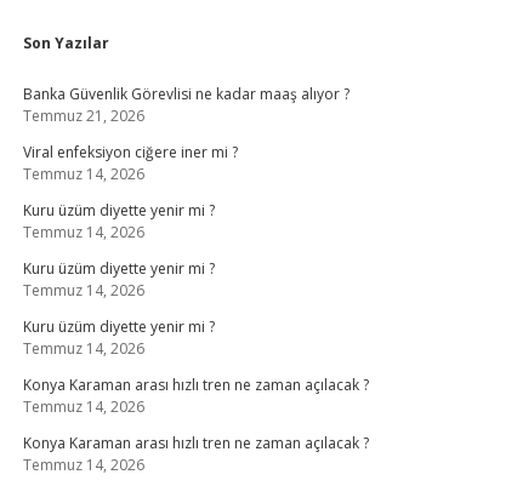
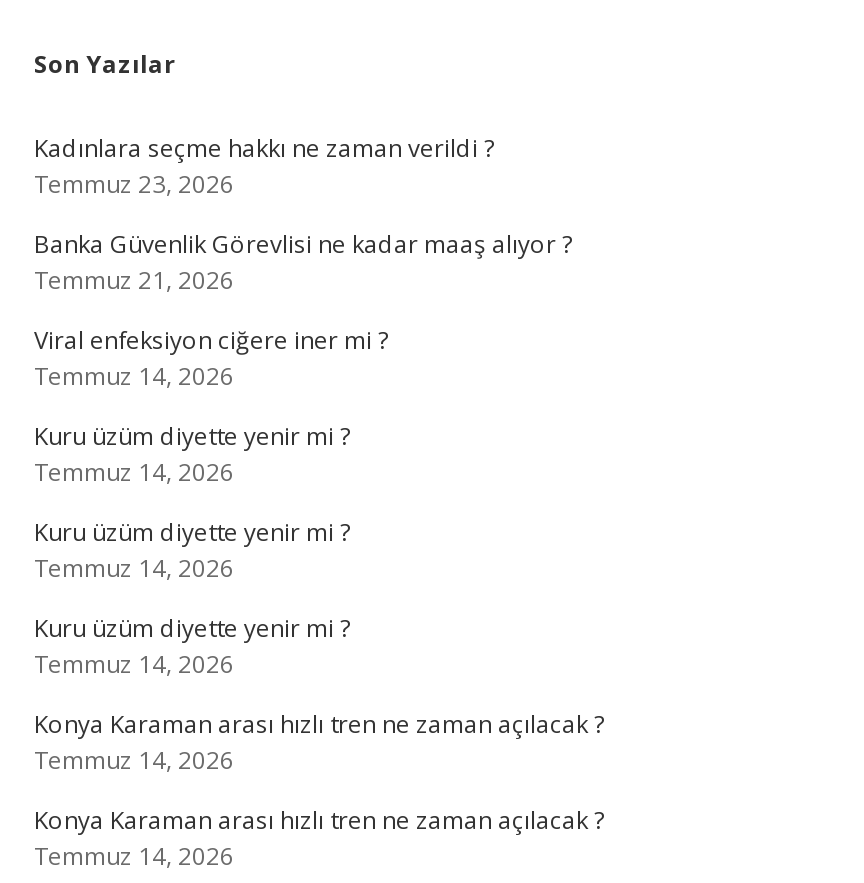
none -> [34,131,494,201] Kadınlara seçme hakkı ne zaman verildi ? | Temmuz 23, 2026

